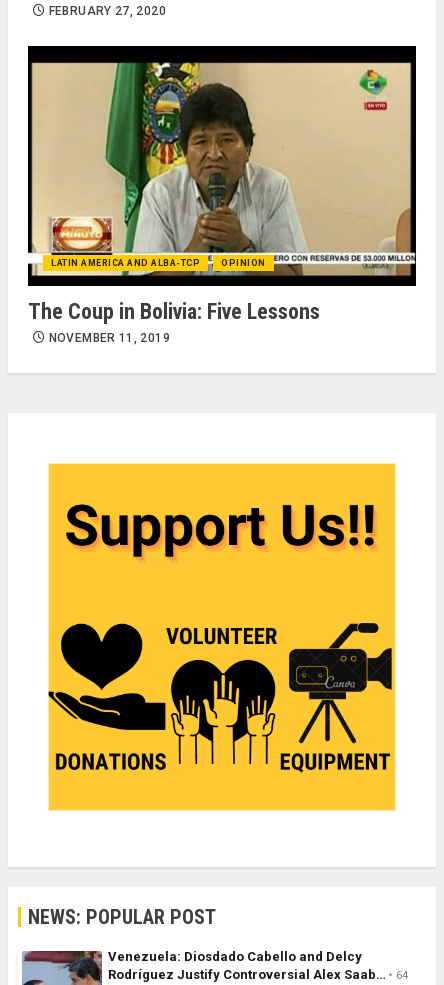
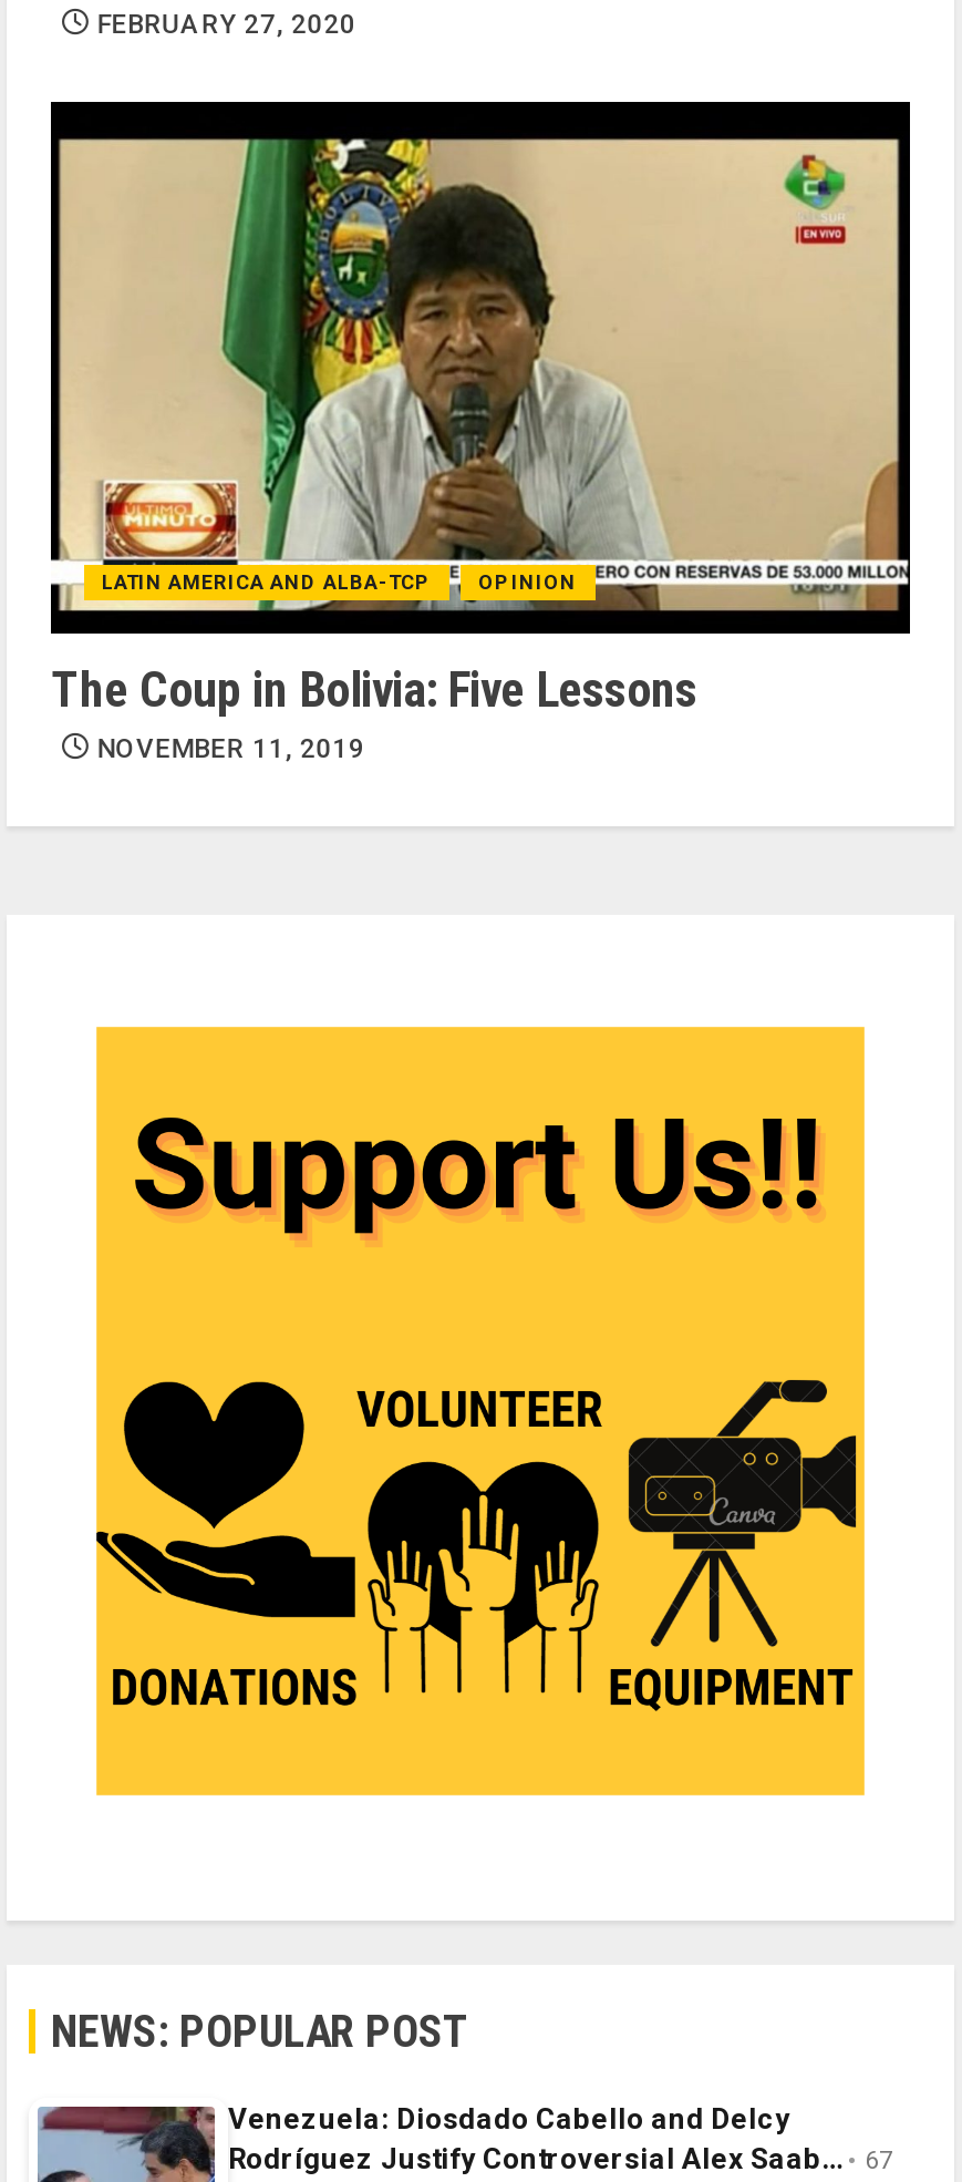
[108,967,408,982] Rodríguez Justify Controversial Alex Saab… 64 -> [228,2143,892,2176] Rodríguez Justify Controversial Alex Saab… 67

